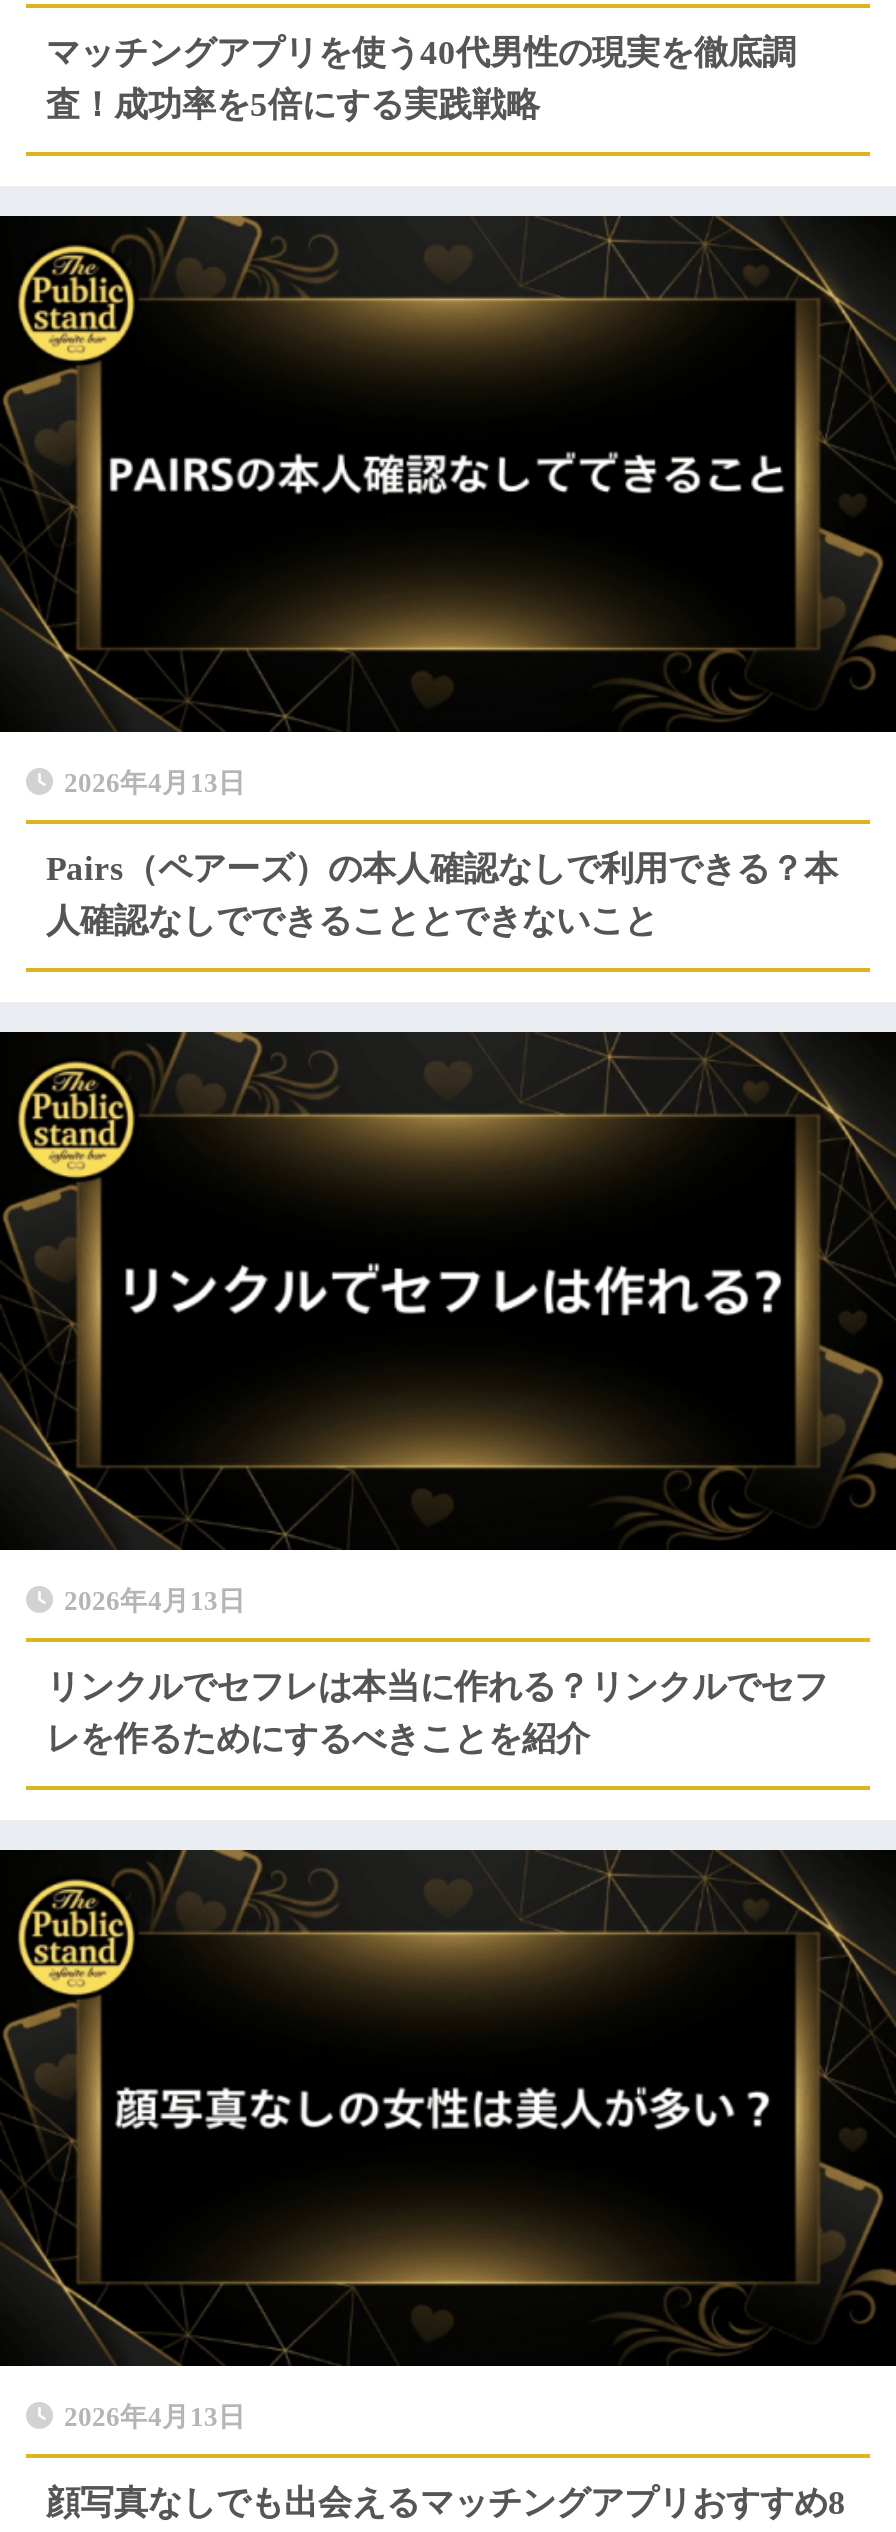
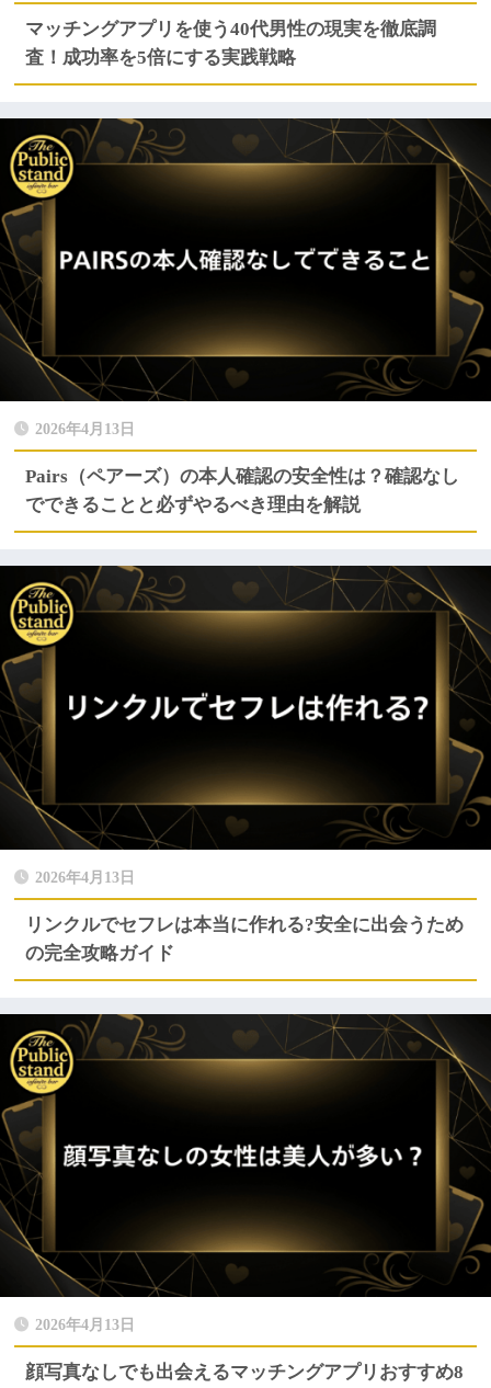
[46,850,838,940] Pairs（ペアーズ）の本人確認なしで利用できる？本 | 人確認なしでできることとできないこと -> [25,466,459,516] Pairs（ペアーズ）の本人確認の安全性は？確認なし | でできることと必ずやるべき理由を解説
[46,1667,828,1757] リンクルでセフレは本当に作れる？リンクルでセフ | レを作るためにするべきことを紹介 -> [25,914,464,963] リンクルでセフレは本当に作れる?安全に出会うため | の完全攻略ガイド

